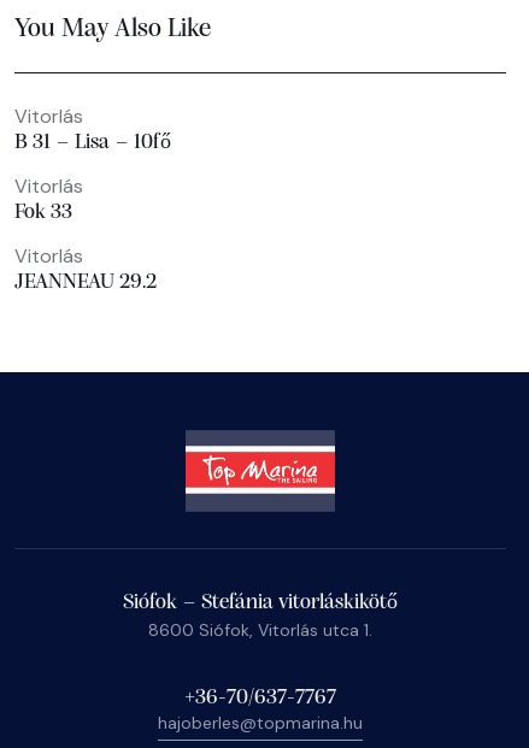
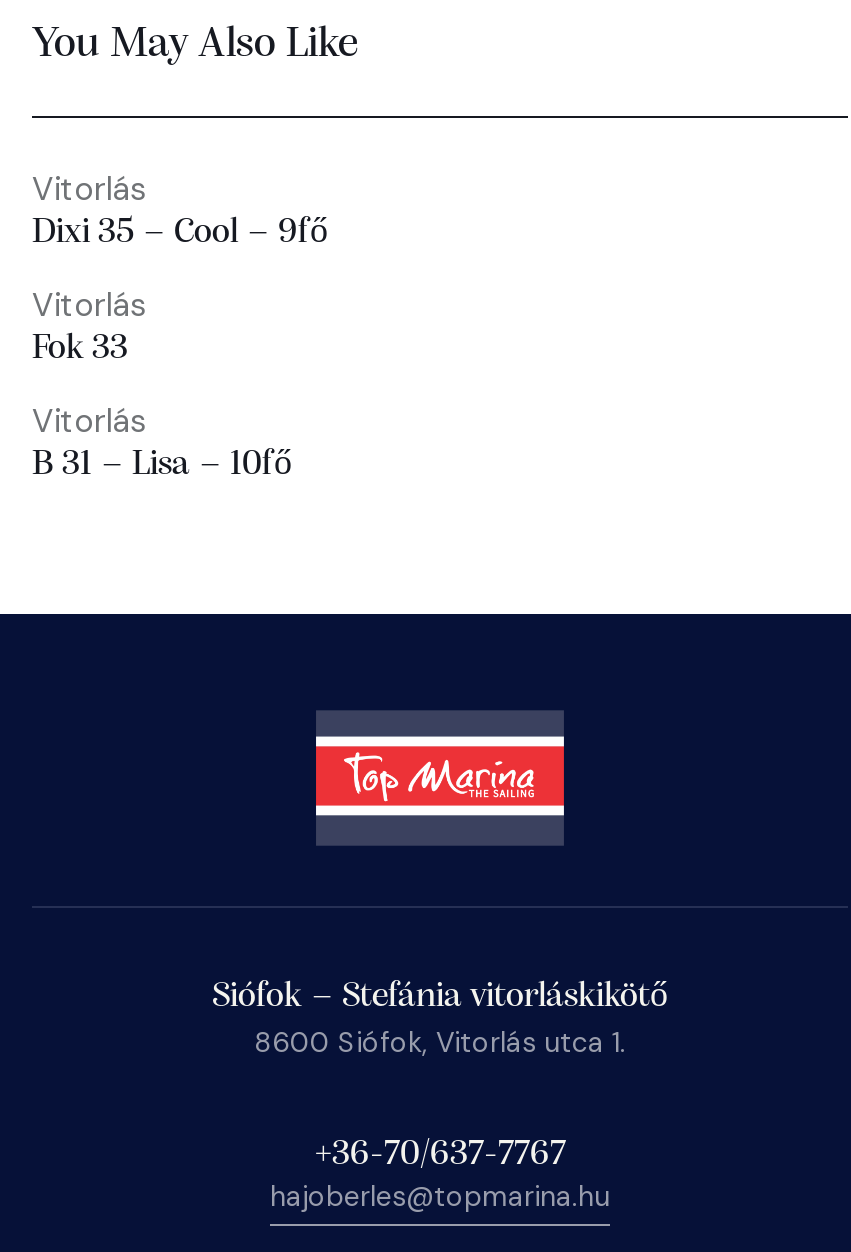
[14,132,171,154] B 31 – Lisa – 10fő -> [32,214,328,252] Dixi 35 – Cool – 9fő
[14,271,157,294] JEANNEAU 29.2 -> [32,446,292,484] B 31 – Lisa – 10fő

